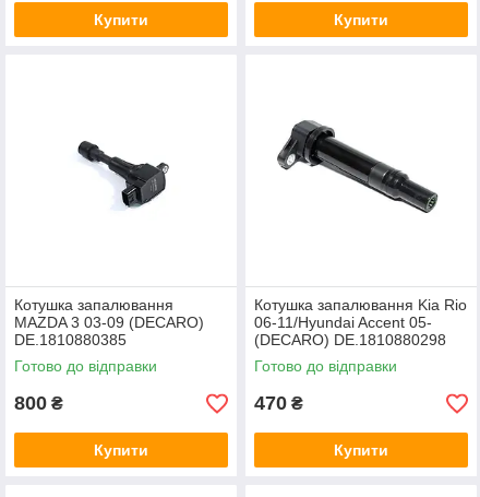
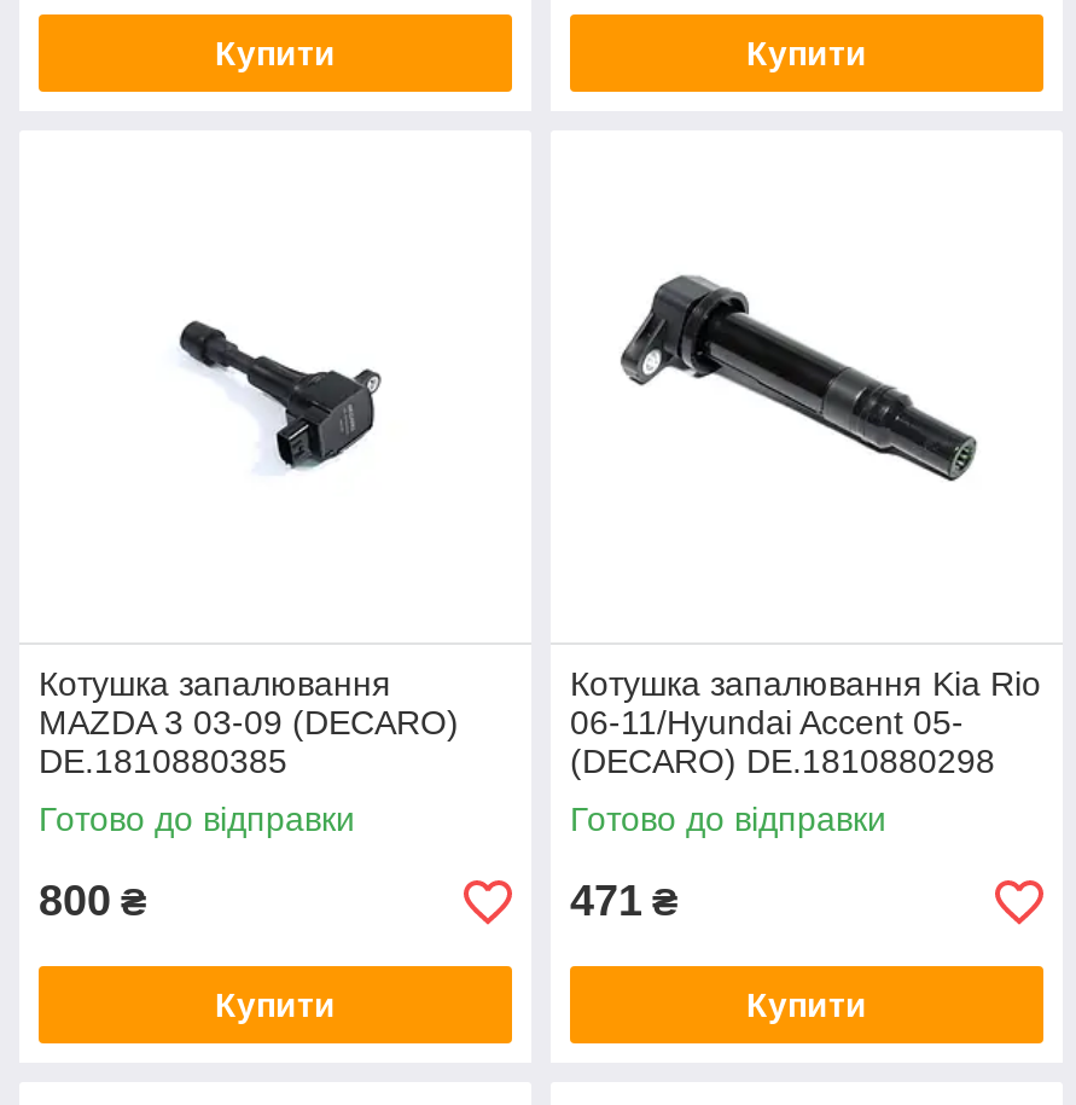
[254,392,303,414] 470 ₴ -> [570,877,679,925] 471 ₴

